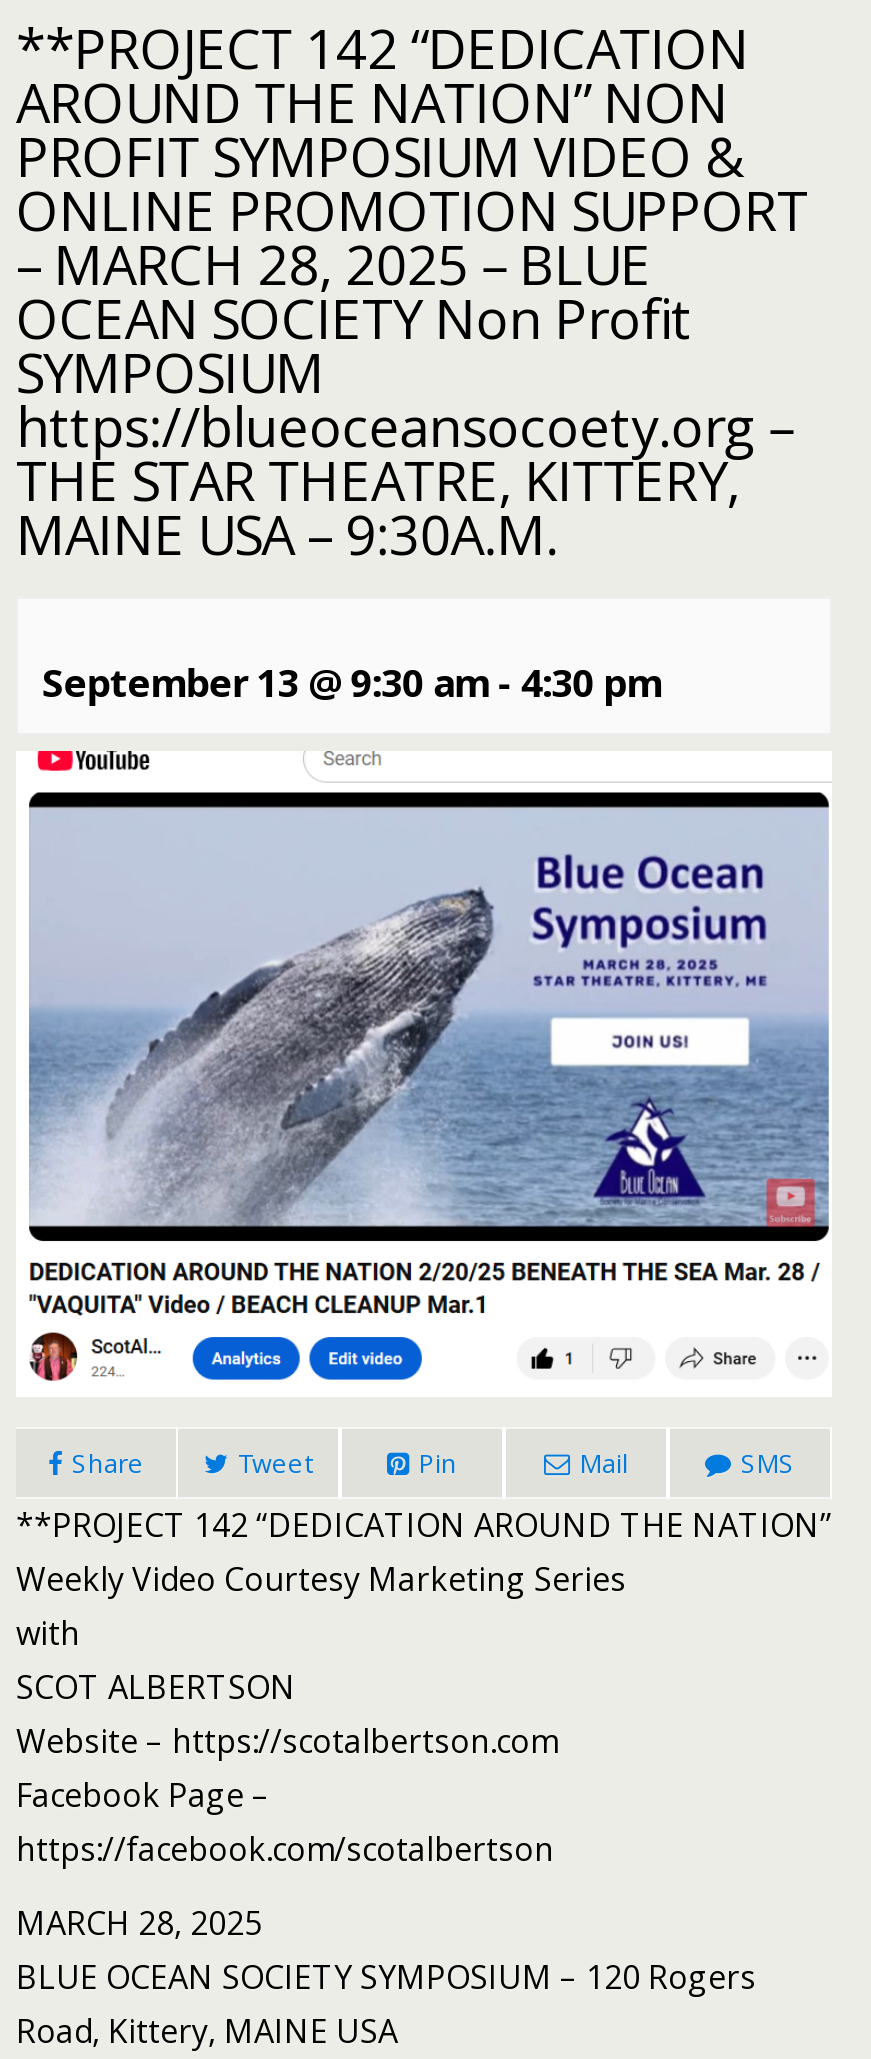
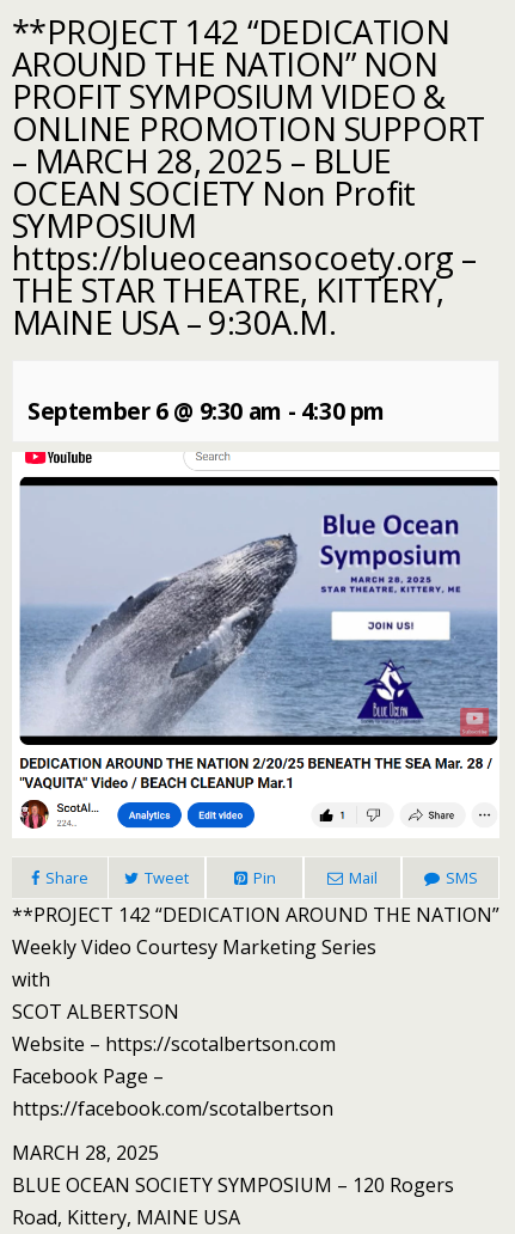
[42,655,661,709] September 13 @ 9:30 am - 4:30 pm -> [27,394,385,427] September 6 @ 9:30 am - 4:30 pm

